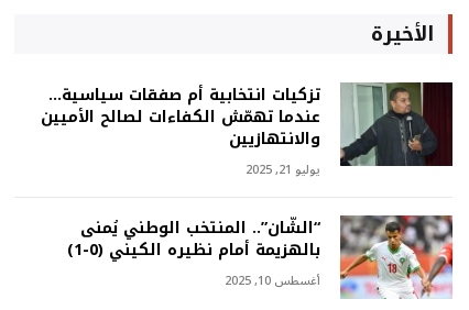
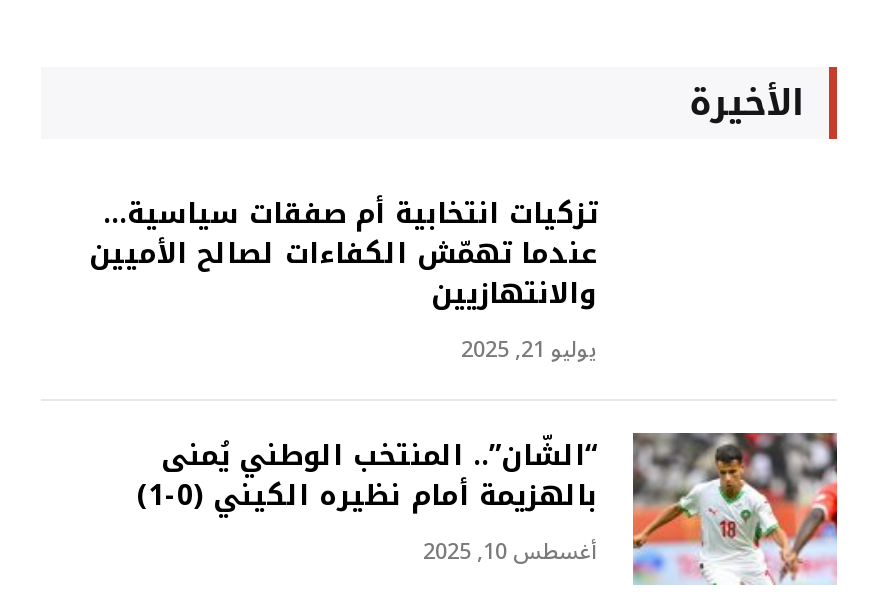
[339,81,454,167] [image] -> none

